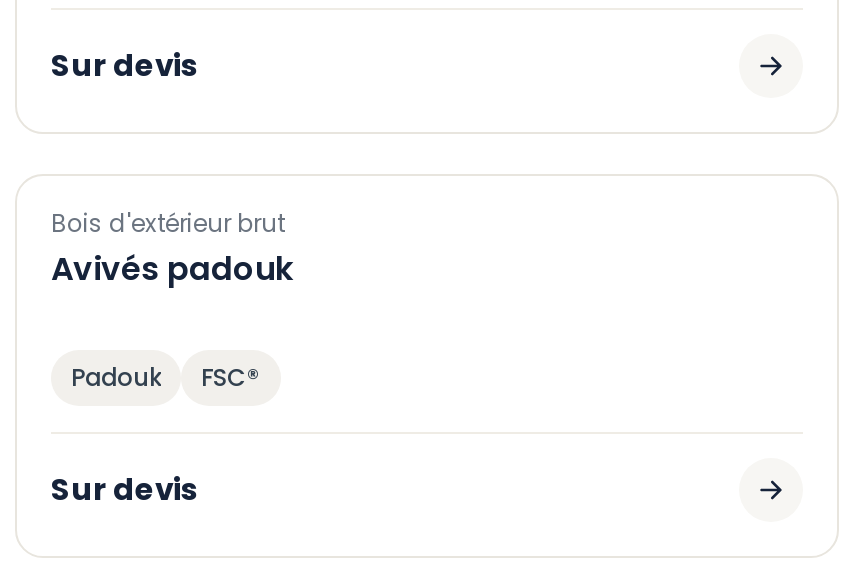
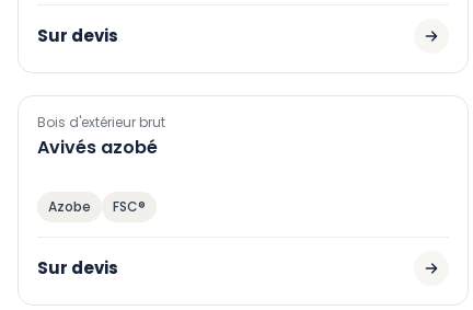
[51,247,293,293] Avivés padouk -> [37,135,158,160] Avivés azobé
[71,361,161,395] Padouk -> [48,198,91,216] Azobe

